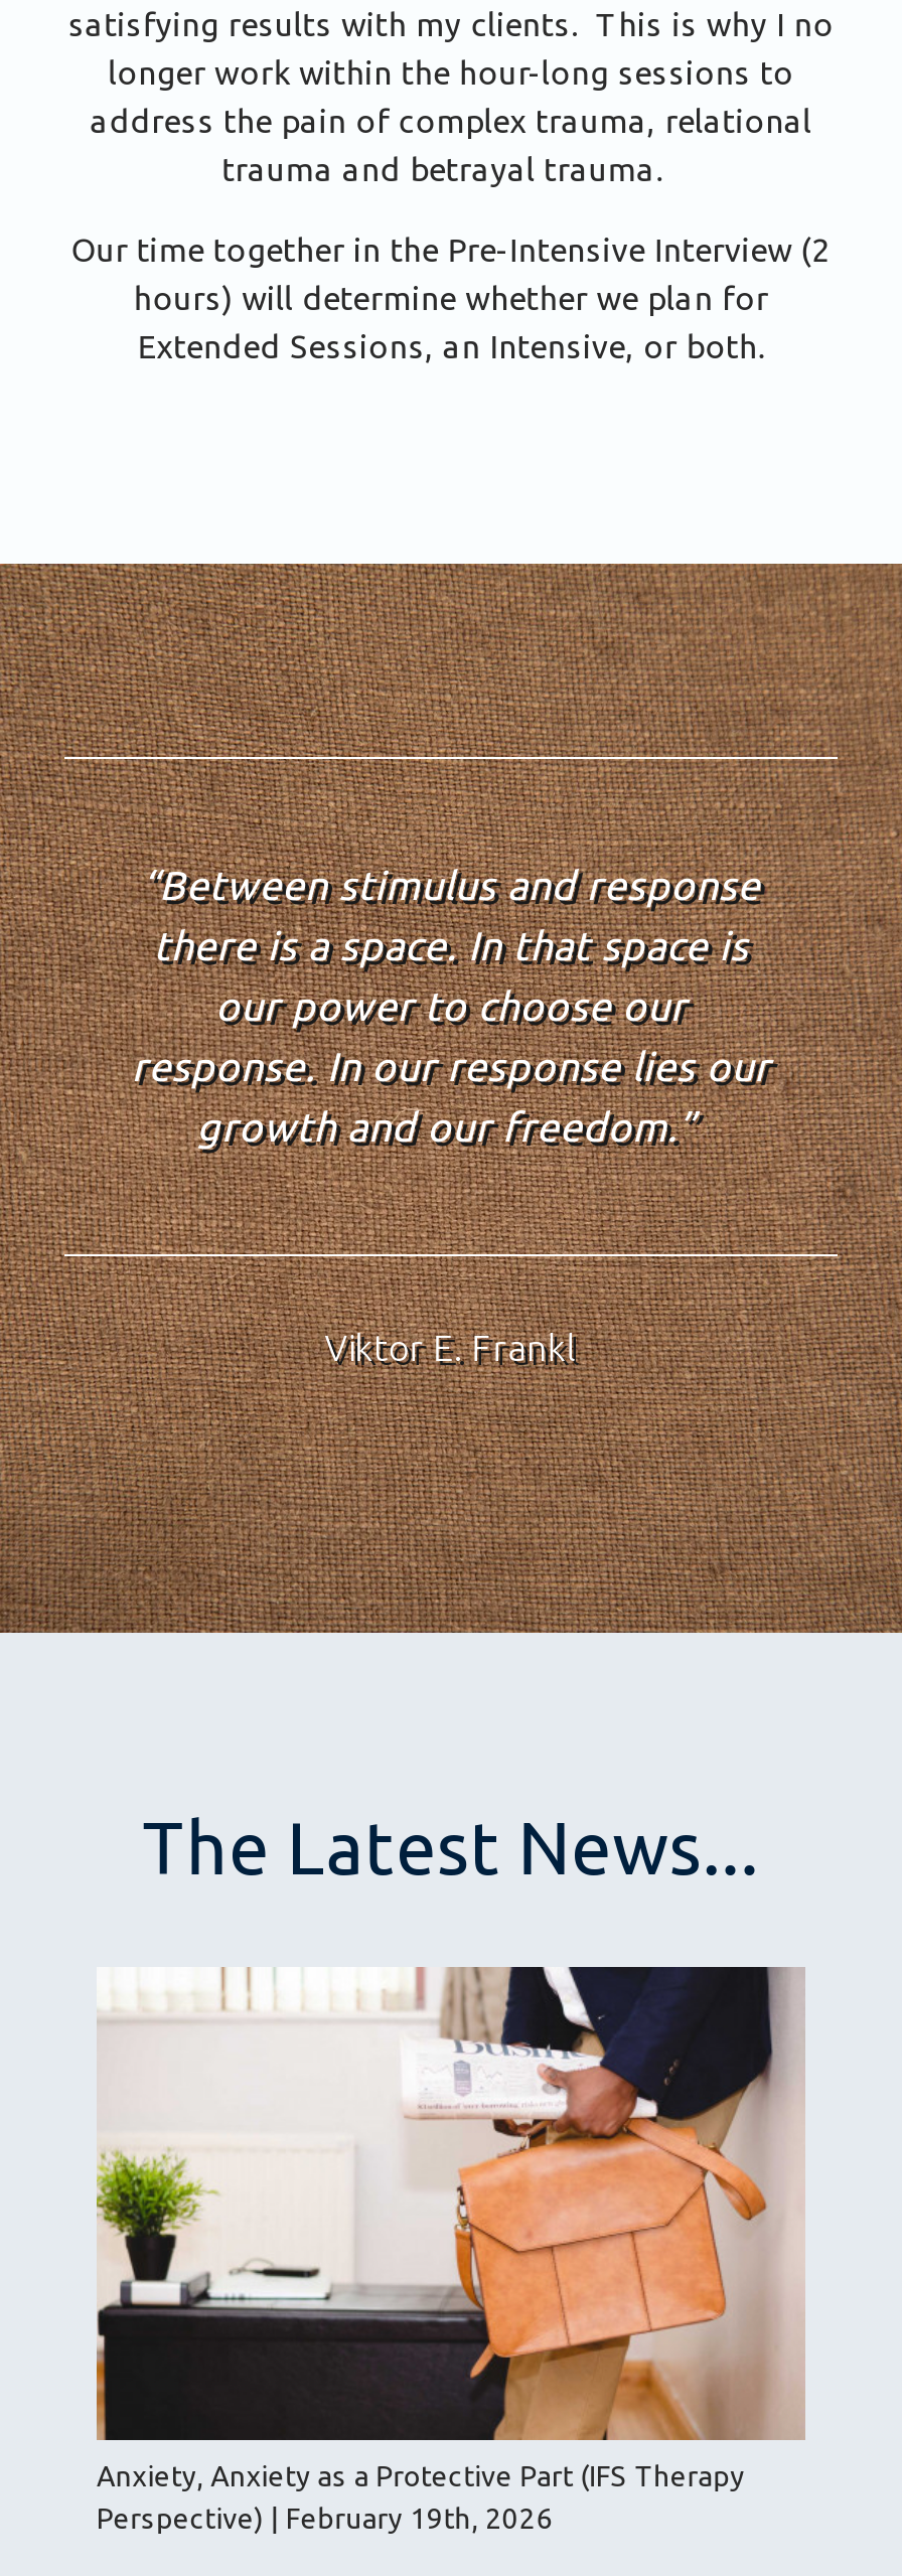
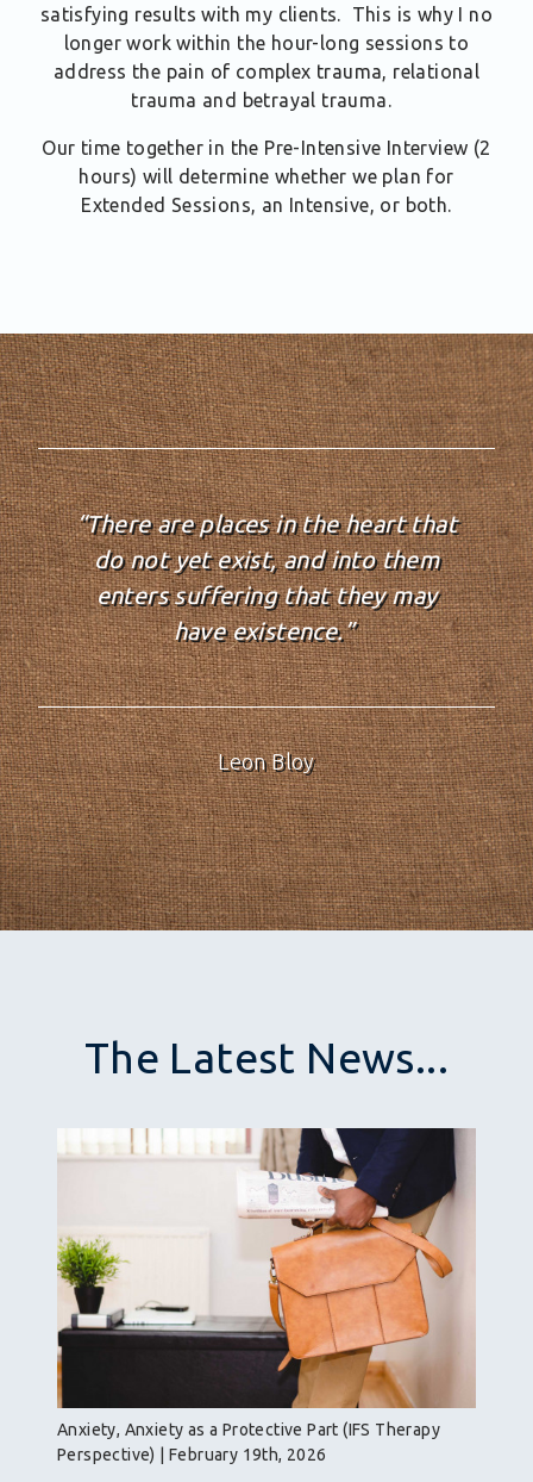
[131,862,771,1150] “Between stimulus and response | there is a space. In that space is | our power to choose our | response. In our response lies our | growth and our freedom.” -> [76,510,457,645] “There are places in the heart that | do not yet exist, and into them | enters suffering that they may | have existence.”
[325,1327,577,1367] Viktor E. Frankl -> [218,749,315,773] Leon Bloy

